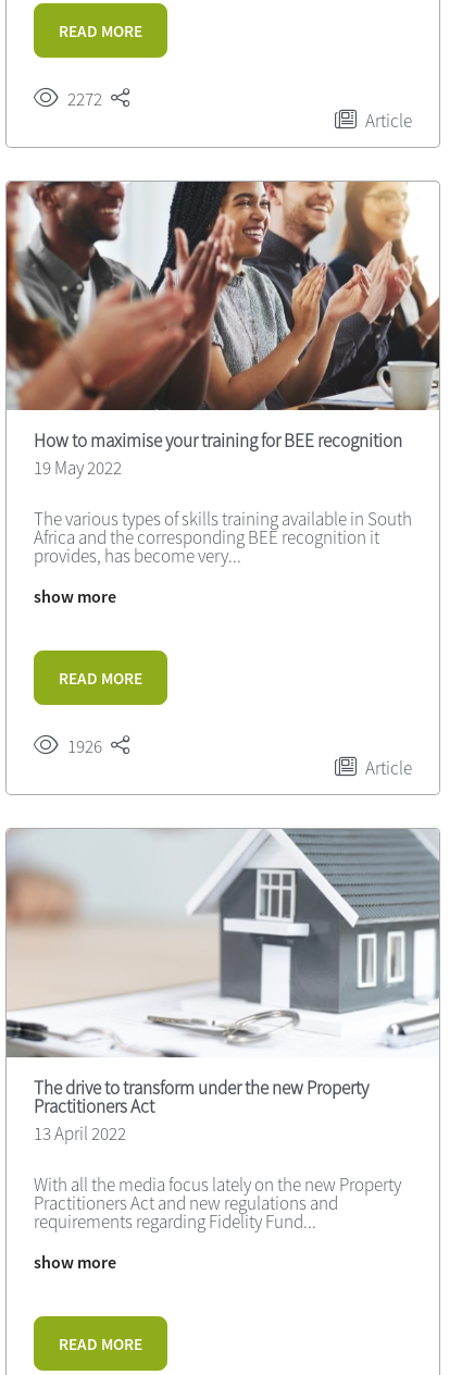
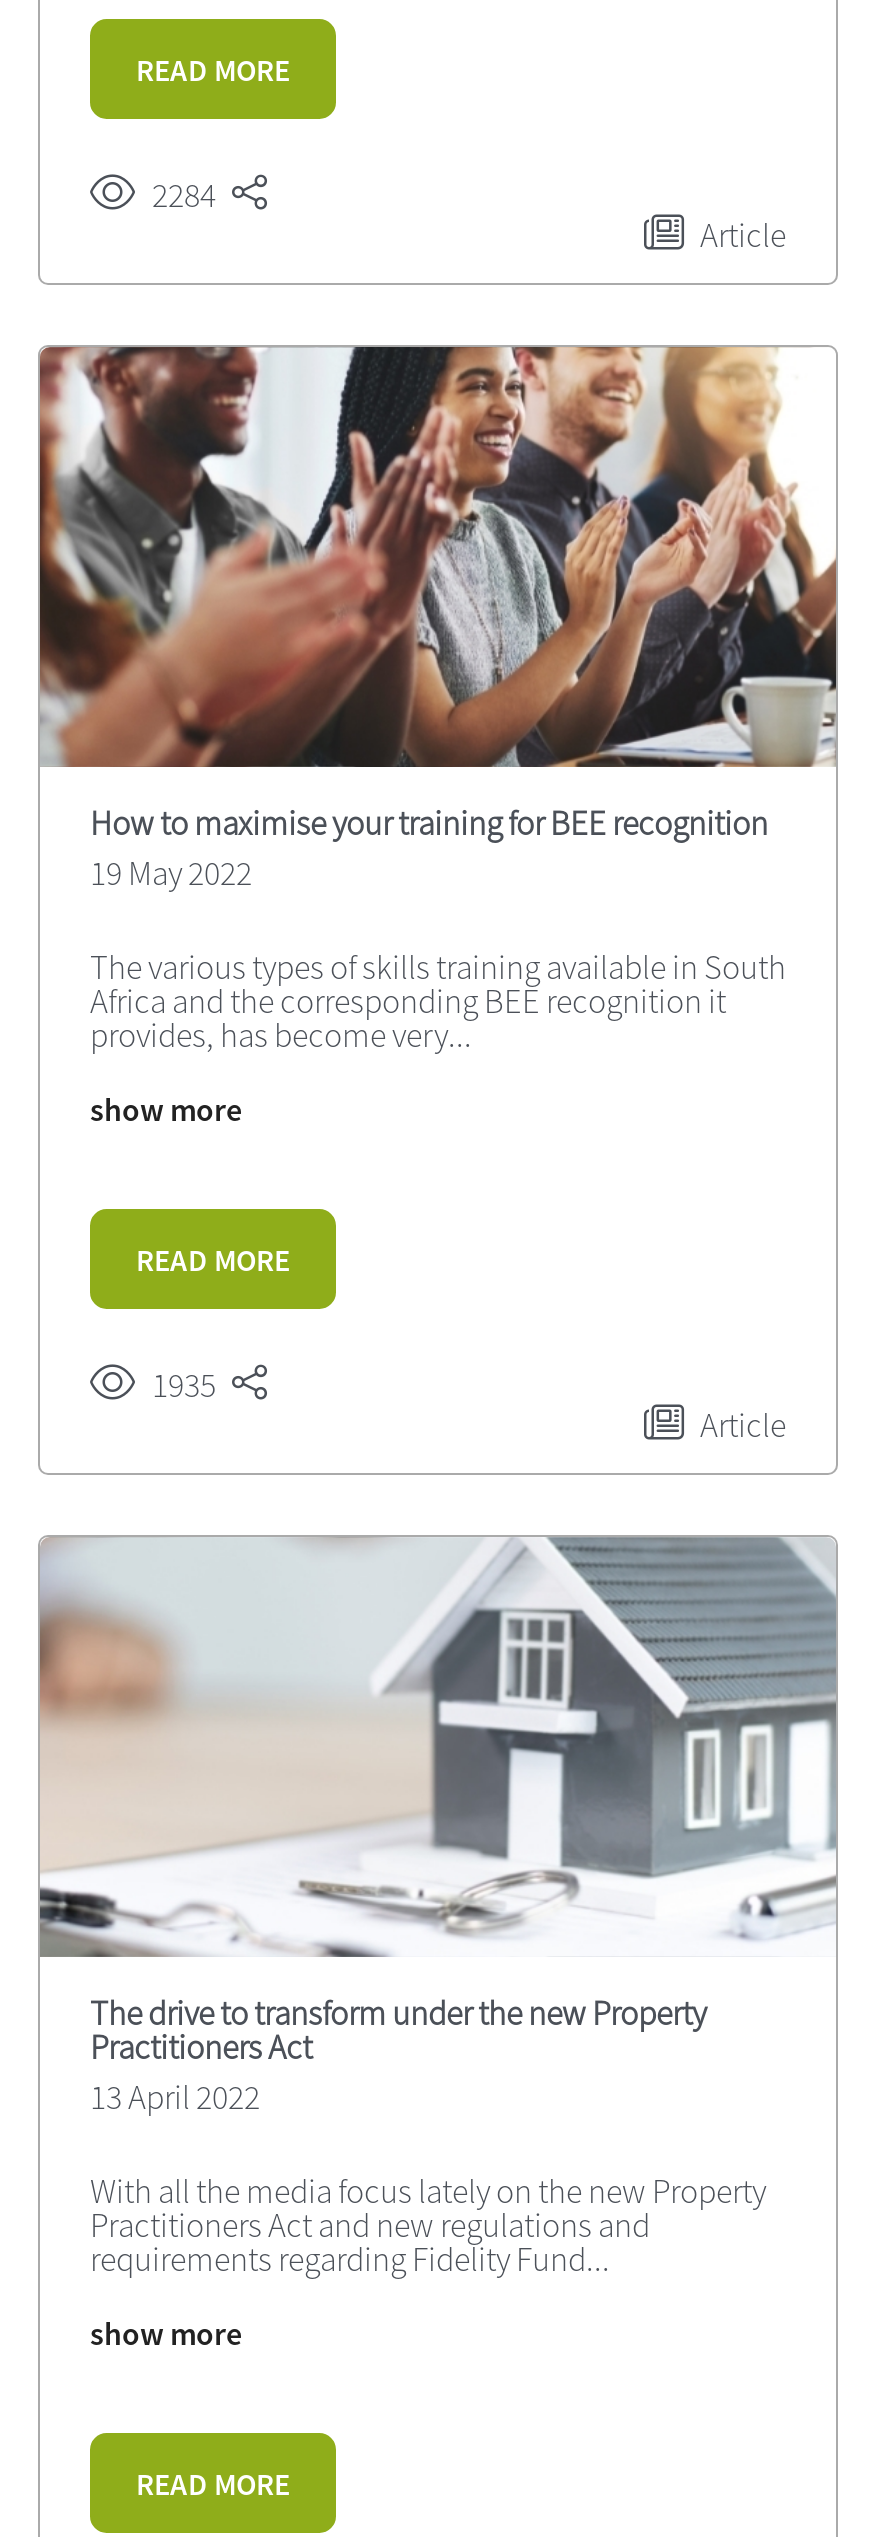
[67,87,102,111] 2272 -> [152,173,216,217] 2284
[67,734,102,758] 1926 -> [152,1363,216,1407] 1935

